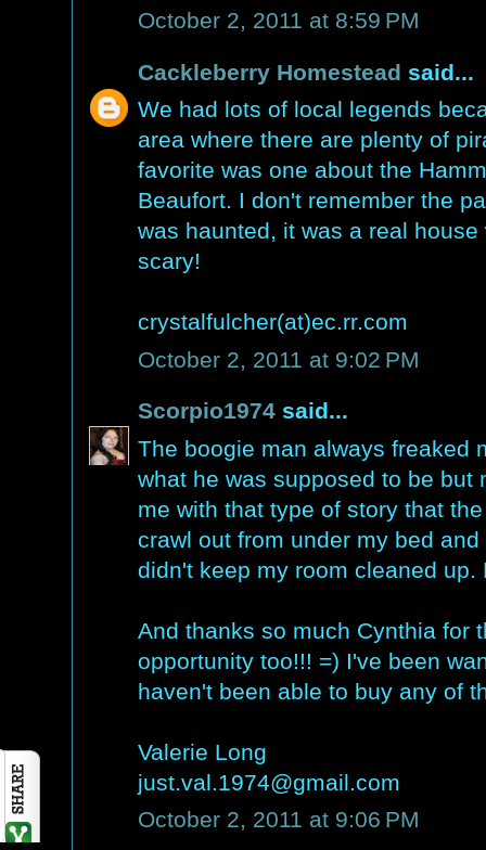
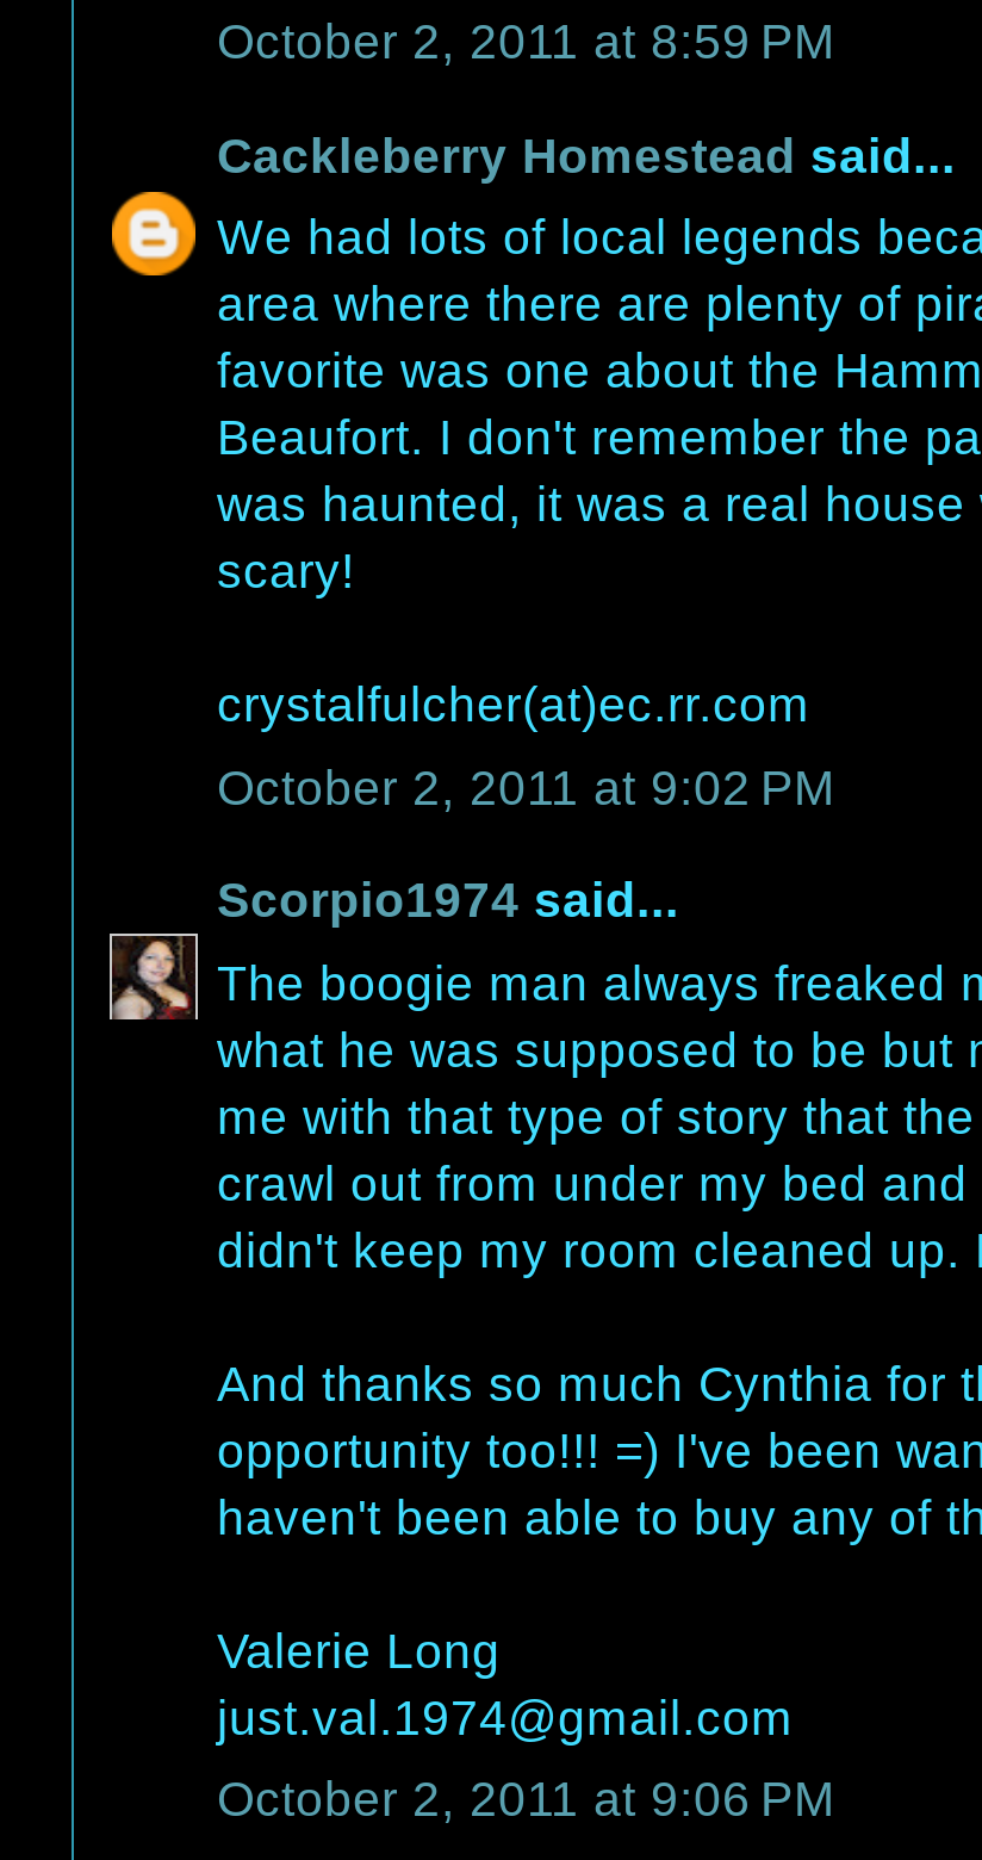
[3,748,41,843] [image] -> none

